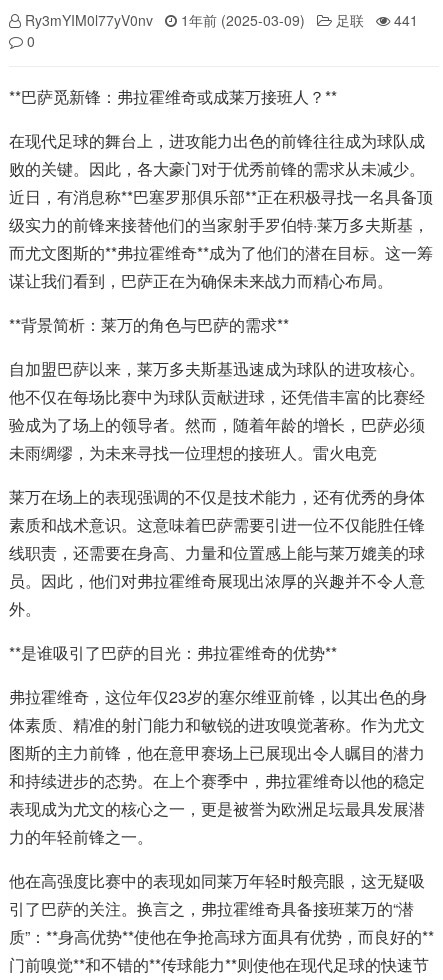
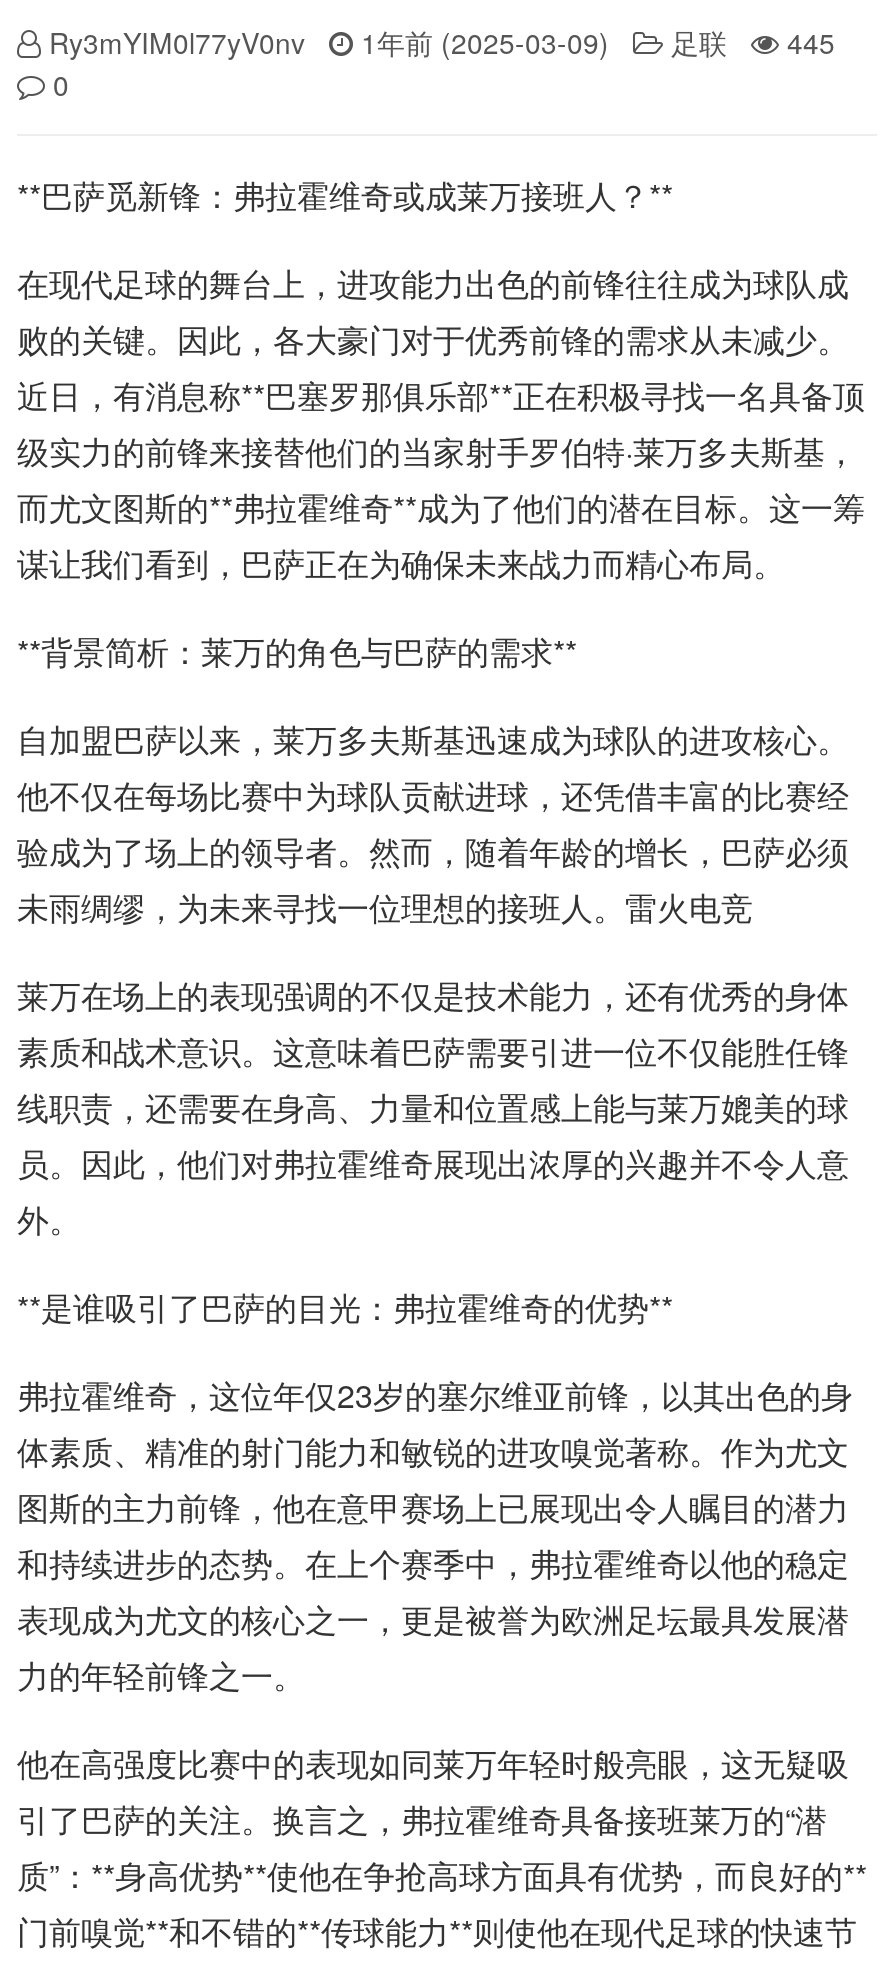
[25,10,418,30] Ry3mYIM0l77yV0nv 1年前 (2025-03-09) 足联 441 -> [49,22,835,62] Ry3mYIM0l77yV0nv 1年前 (2025-03-09) 足联 445

